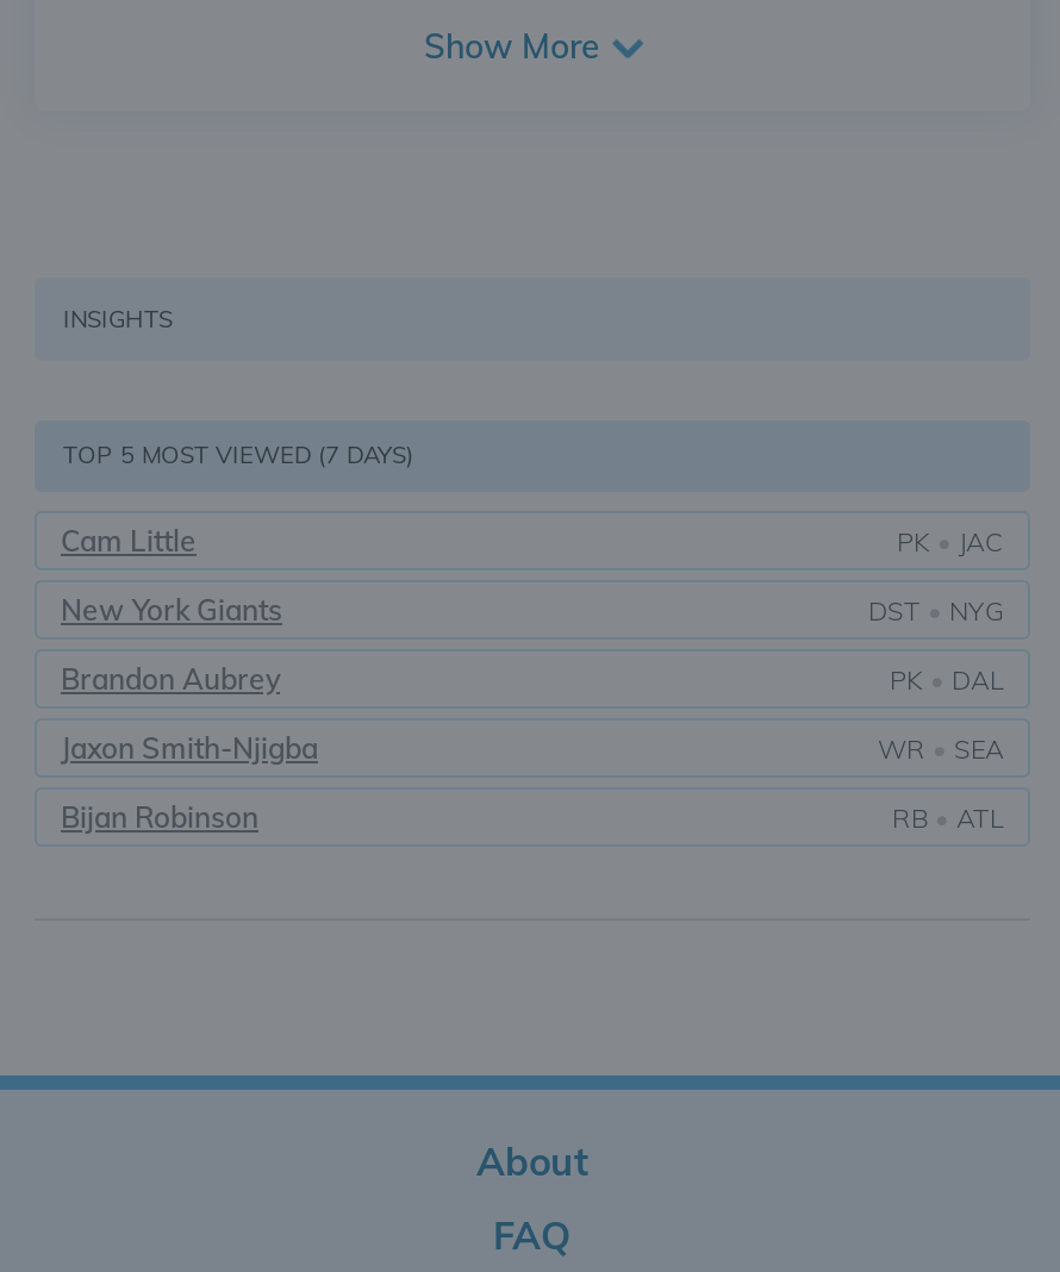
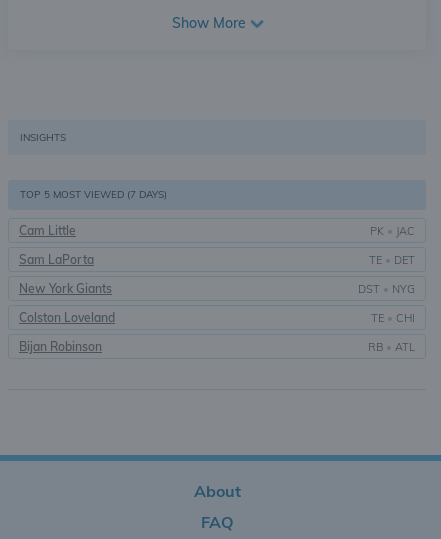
none -> [19,252,415,267] Sam LaPorta | TE • DET
moved [61,592,1004,628] -> [19,281,415,296]: New York Giants | DST • NYG
[61,661,1004,766] Brandon Aubrey | PK • DAL | Jaxon Smith-Njigba | WR • SEA -> [19,310,415,325] Colston Loveland | TE • CHI

